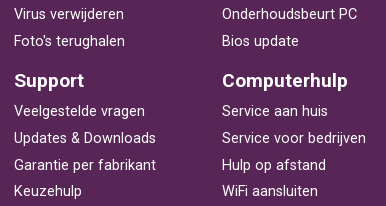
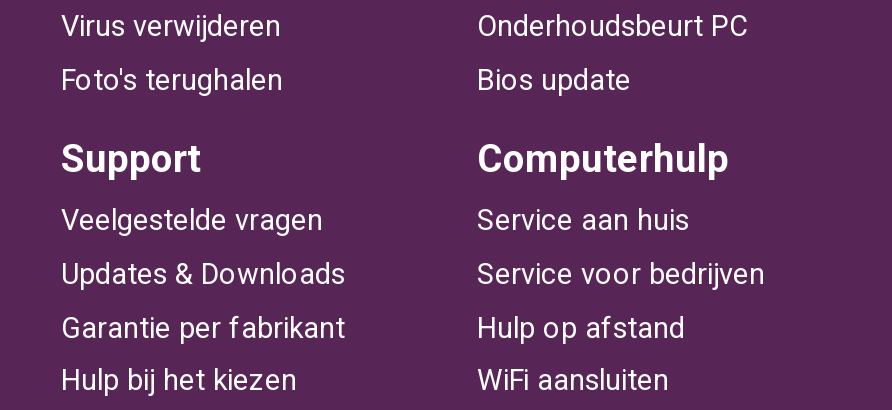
[14,183,82,200] Keuzehulp -> [61,365,297,399] Hulp bij het kiezen

